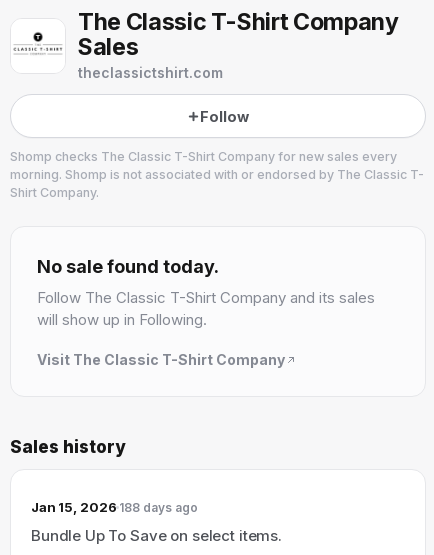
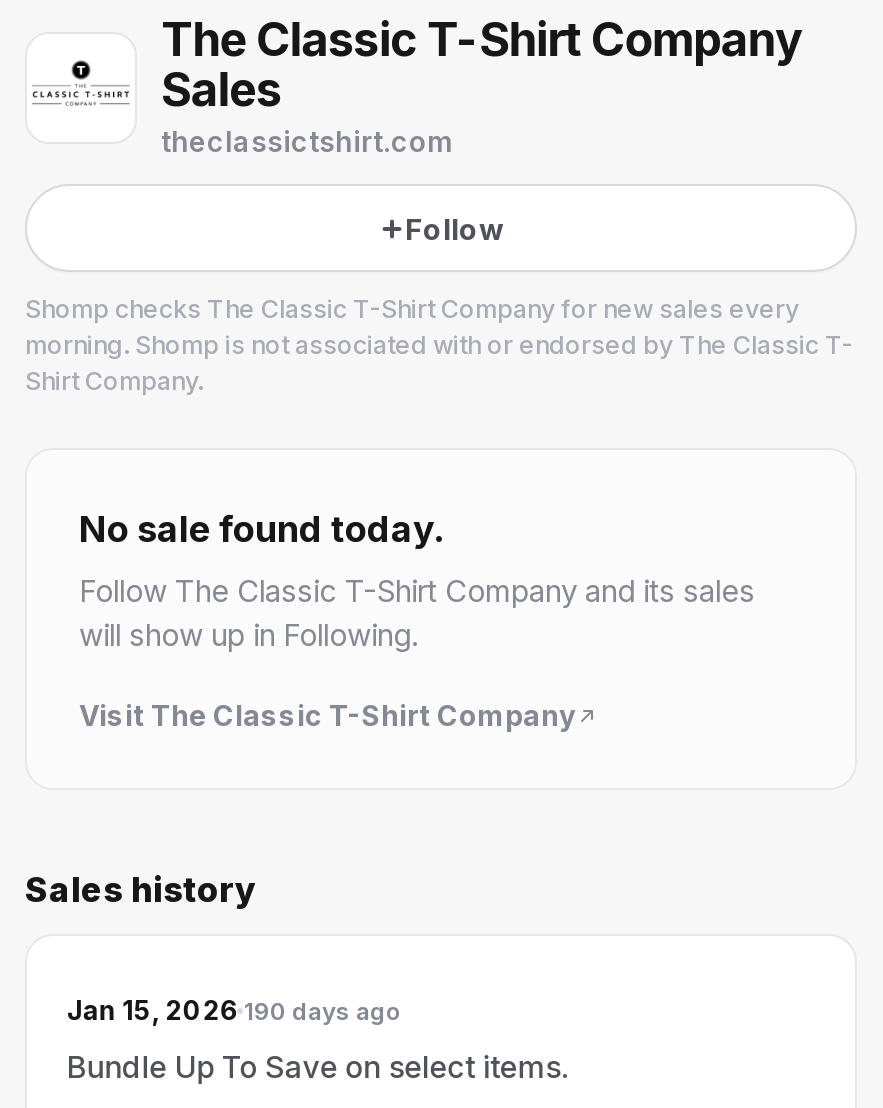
[31,499,198,515] Jan 15, 2026 188 days ago -> [67,994,402,1026] Jan 15, 2026 190 days ago

